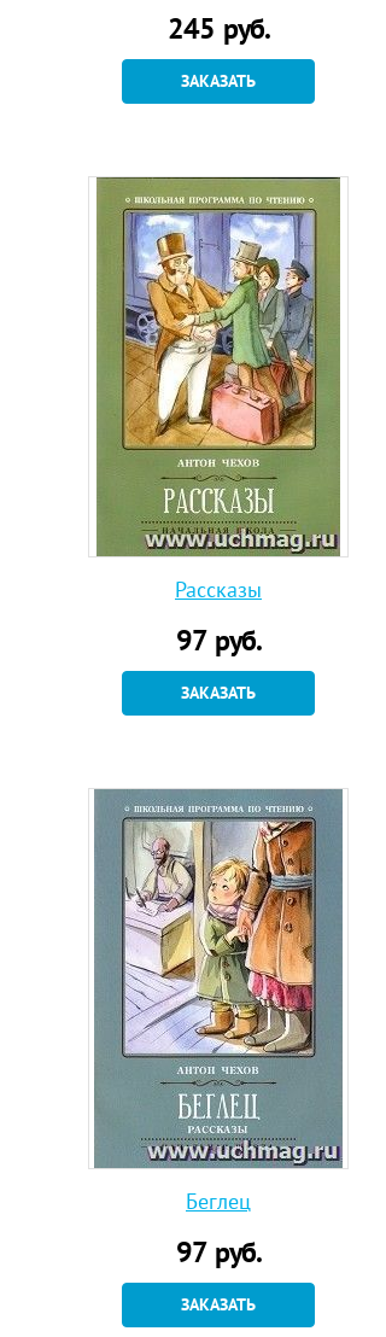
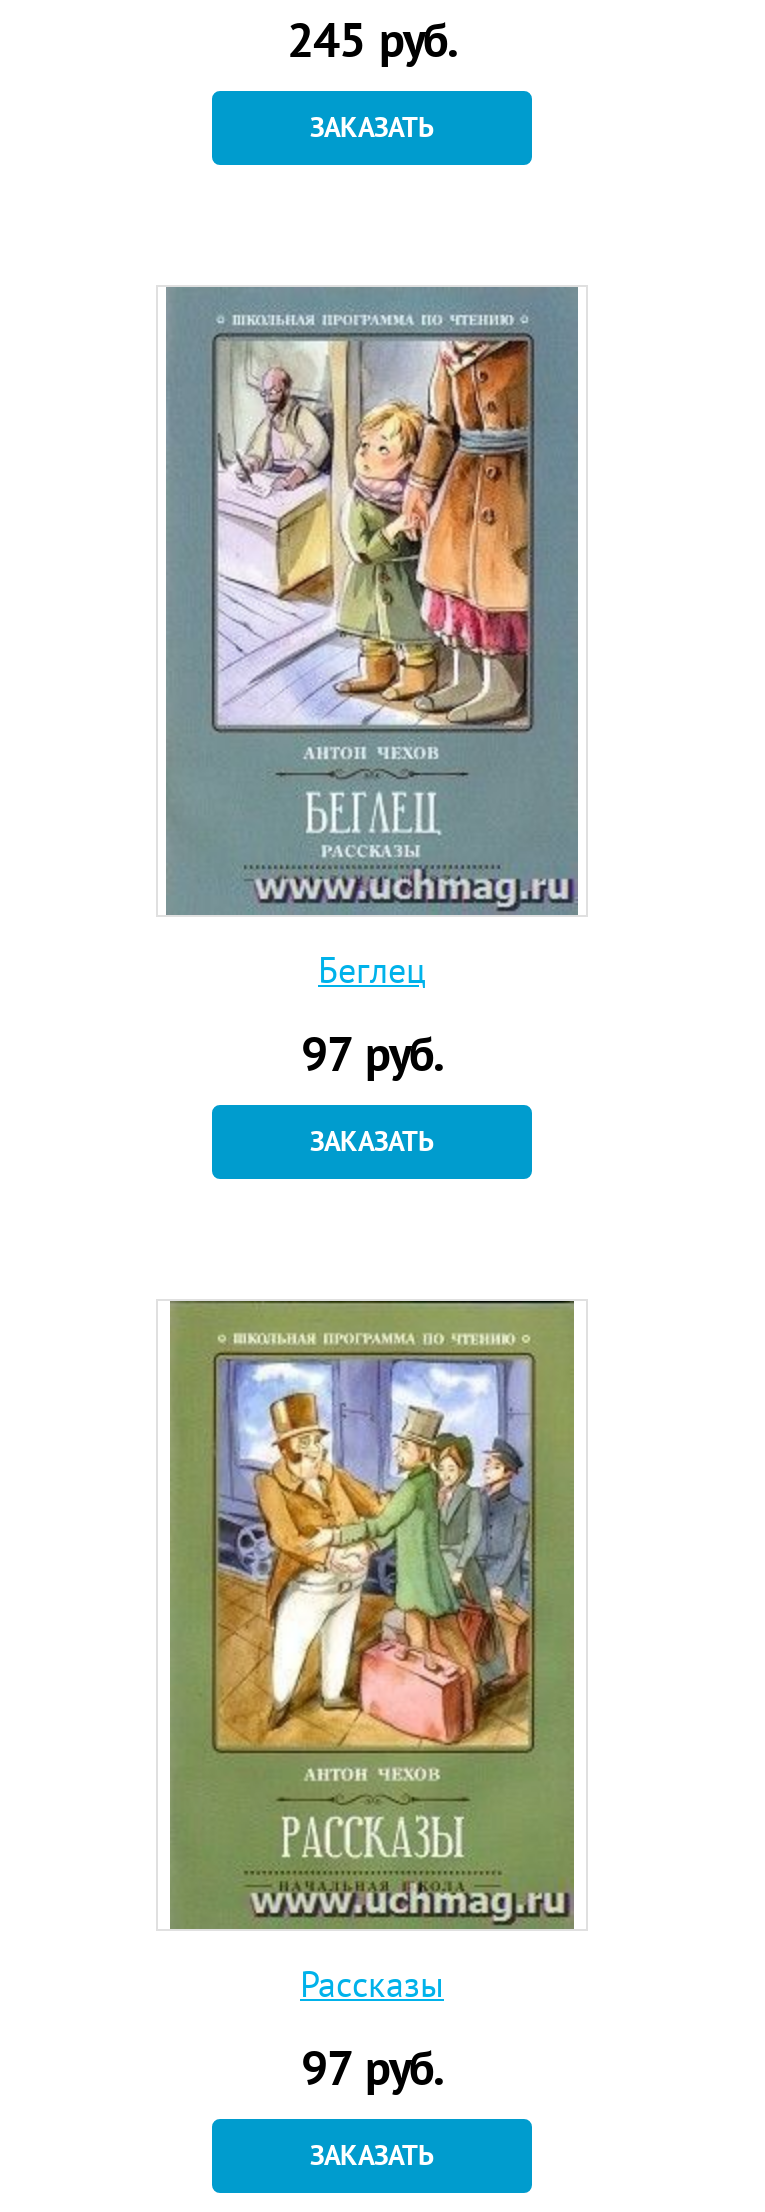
moved [94,176,343,603] -> [166,1299,578,2007]: [image] | Рассказы
moved [93,788,344,1215] -> [164,285,580,993]: [image] | Беглец

